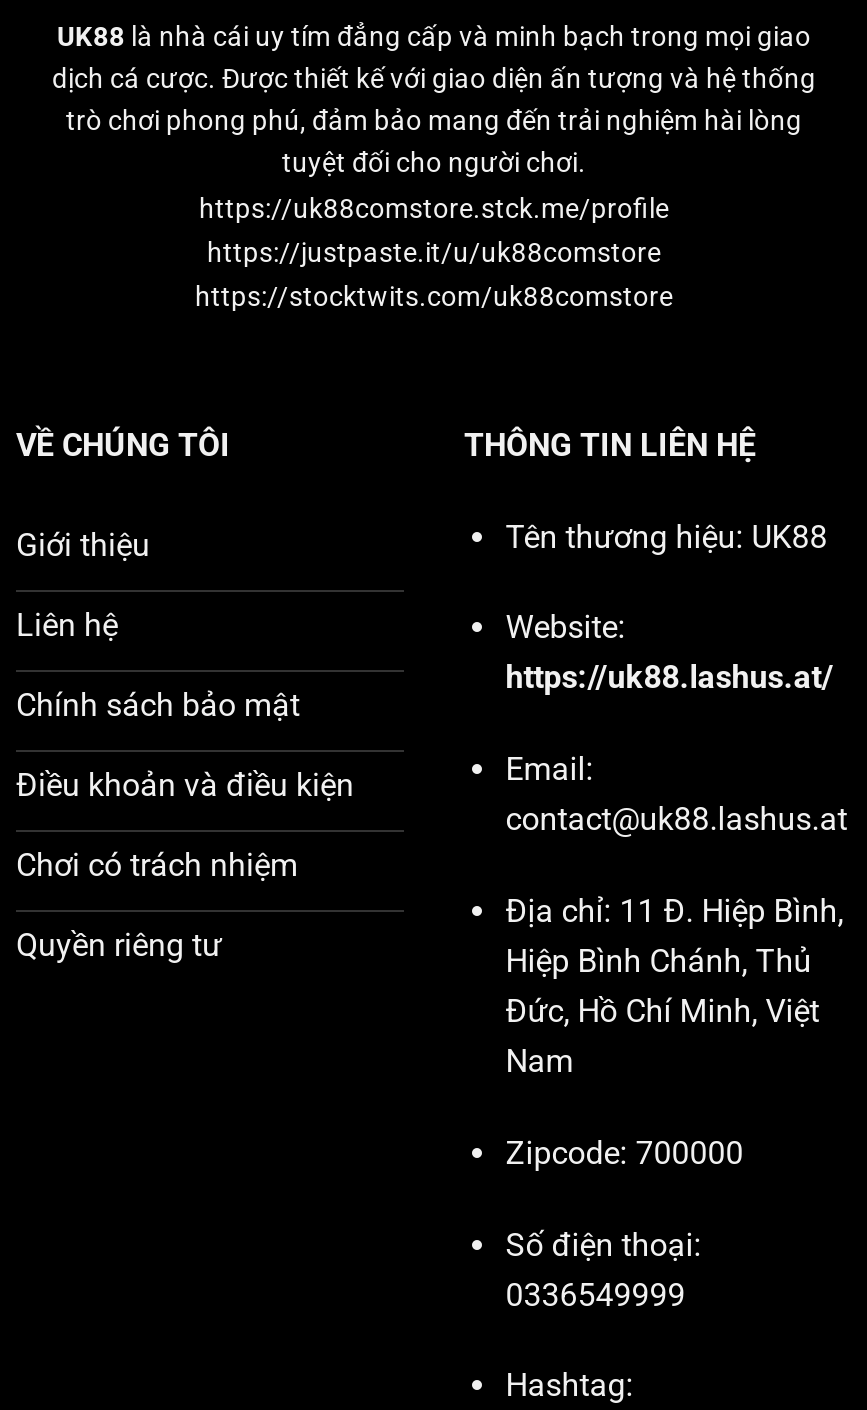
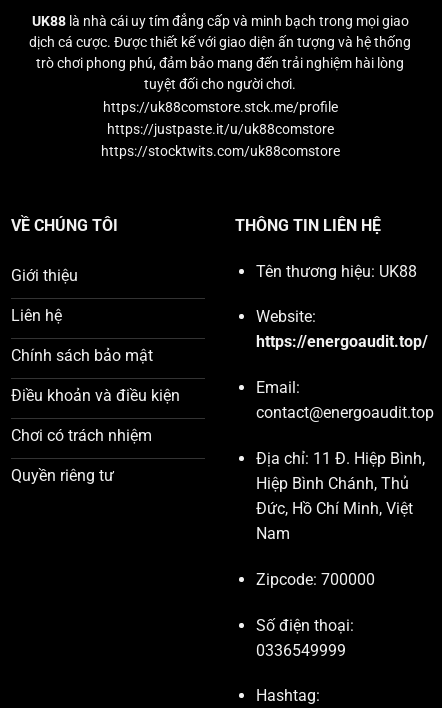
[506,659,834,697] https://uk88.lashus.at/ -> [256,332,428,351] https://energoaudit.top/
[506,800,848,838] contact@uk88.lashus.at -> [256,403,434,422] contact@energoaudit.top

